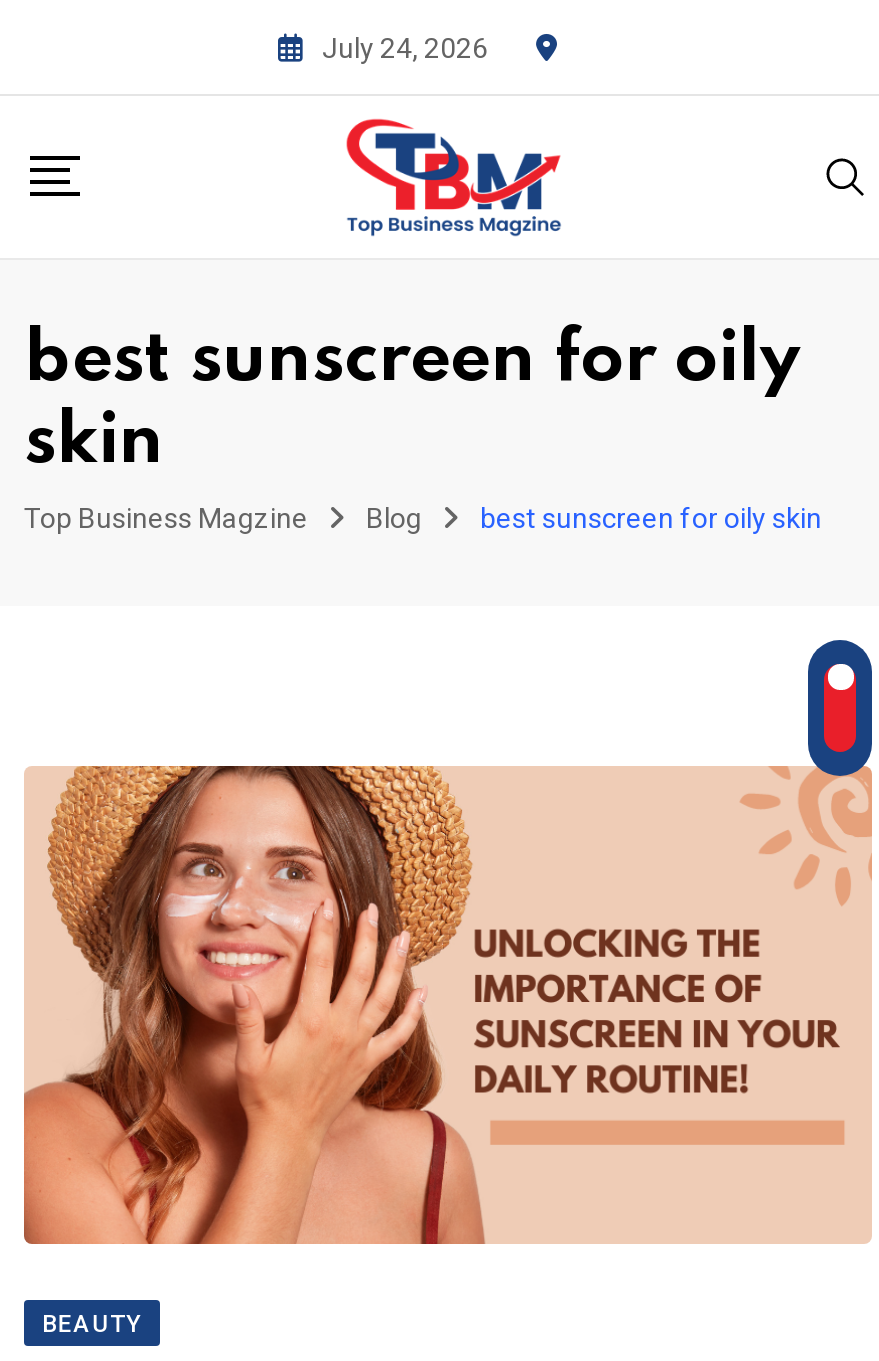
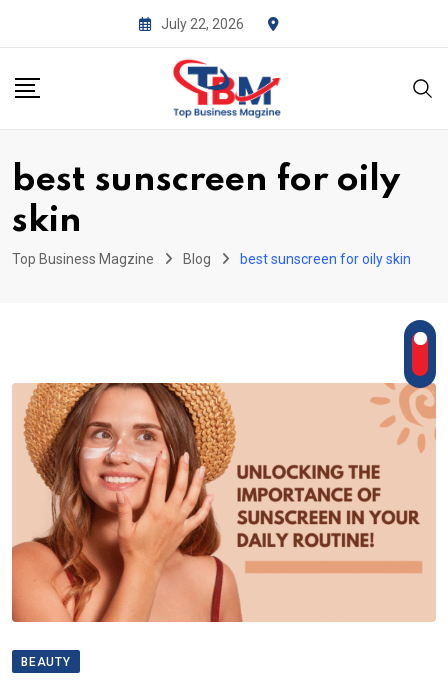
[322,31,488,63] July 24, 2026 -> [161,15,244,31] July 22, 2026

